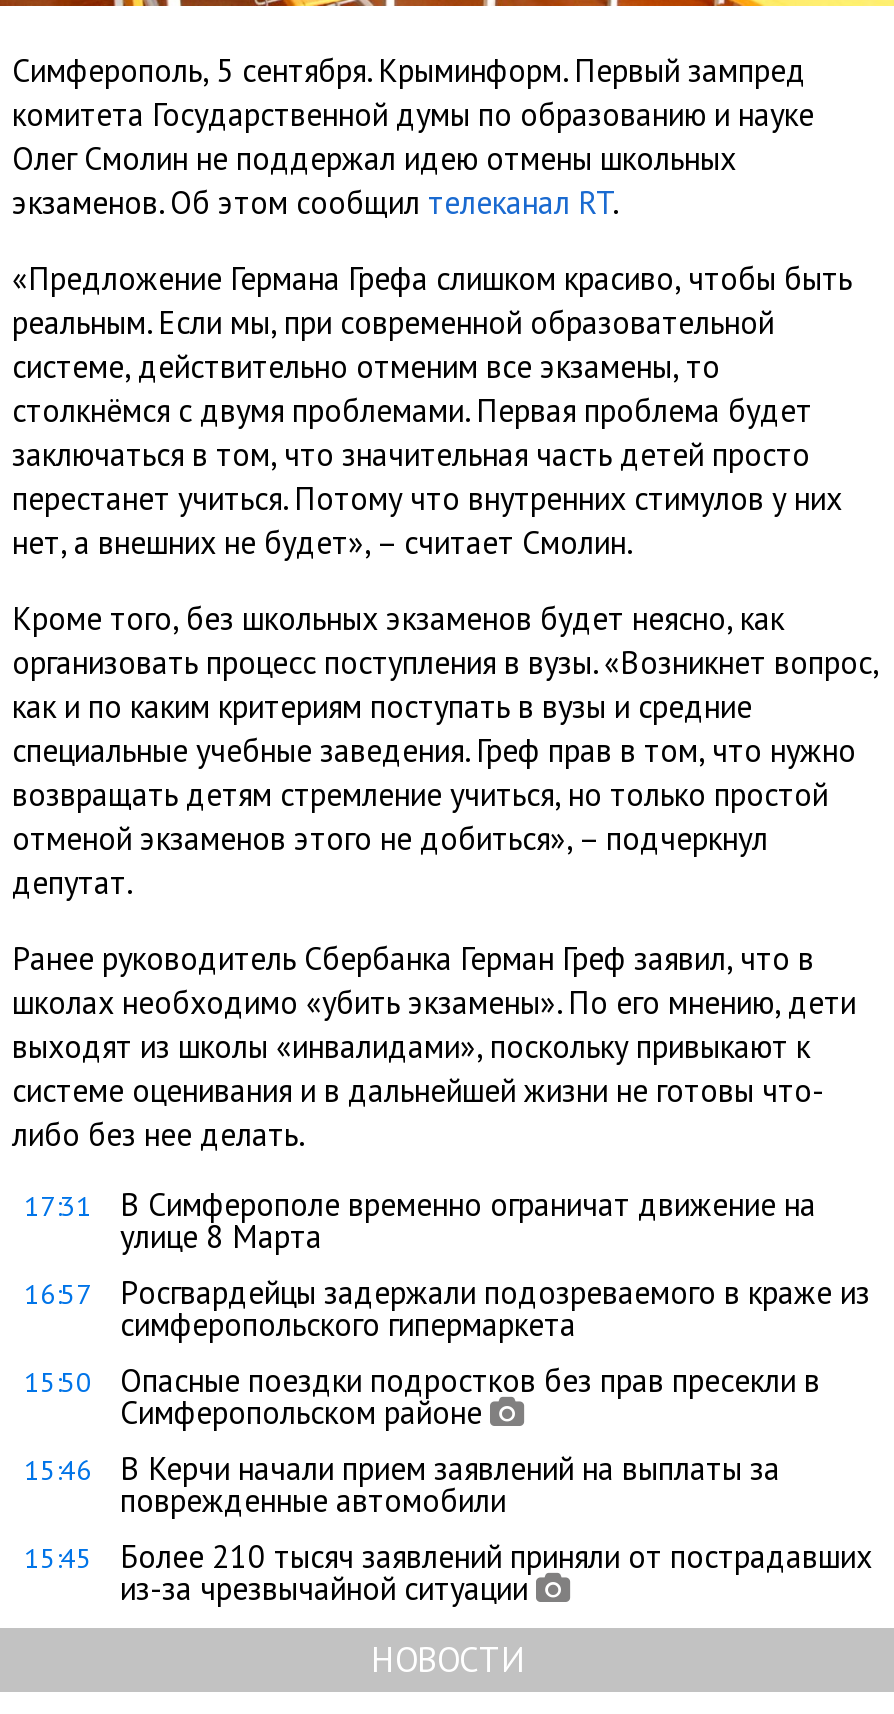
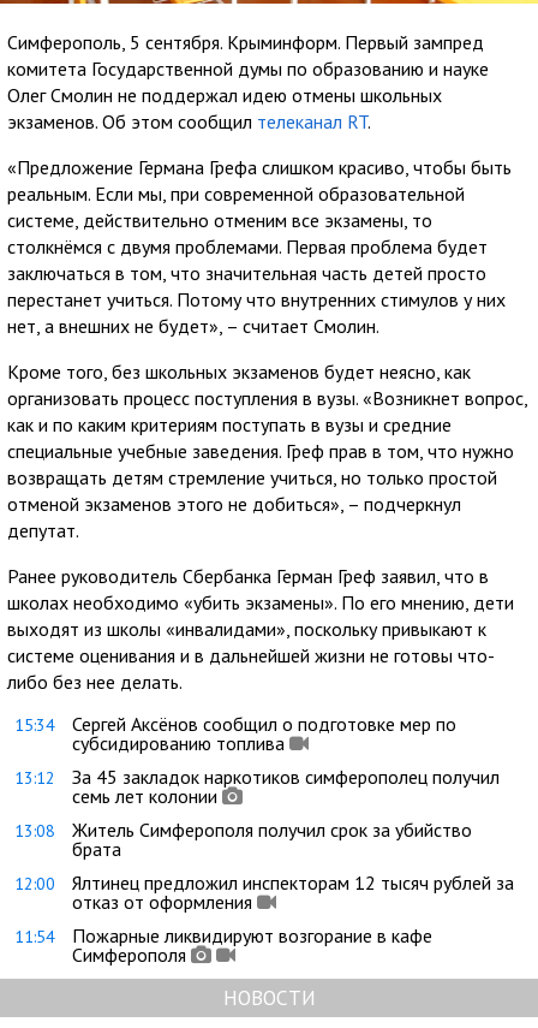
[24,1184,816,1256] 17:31 | В Симферополе временно ограничат движение на | улице 8 Марта -> [14,712,456,755] 15:34 | Сергей Аксёнов сообщил о подготовке мер по | субсидированию топлива
[24,1272,870,1344] 16:57 | Росгвардейцы задержали подозреваемого в краже из | симферопольского гипермаркета -> [14,765,500,808] 13:12 | За 45 закладок наркотиков симферополец получил | семь лет колонии
[24,1360,820,1432] 15:50 | Опасные поездки подростков без прав пресекли в | Симферопольском районе -> [14,817,472,861] 13:08 | Житель Симферополя получил срок за убийство | брата
[24,1448,780,1520] 15:46 | В Керчи начали прием заявлений на выплаты за | поврежденные автомобили -> [14,870,514,914] 12:00 | Ялтинец предложил инспекторам 12 тысяч рублей за | отказ от оформления
[24,1536,872,1608] 15:45 | Более 210 тысяч заявлений приняли от пострадавших | из-за чрезвычайной ситуации -> [14,923,432,967] 11:54 | Пожарные ликвидируют возгорание в кафе | Симферополя

